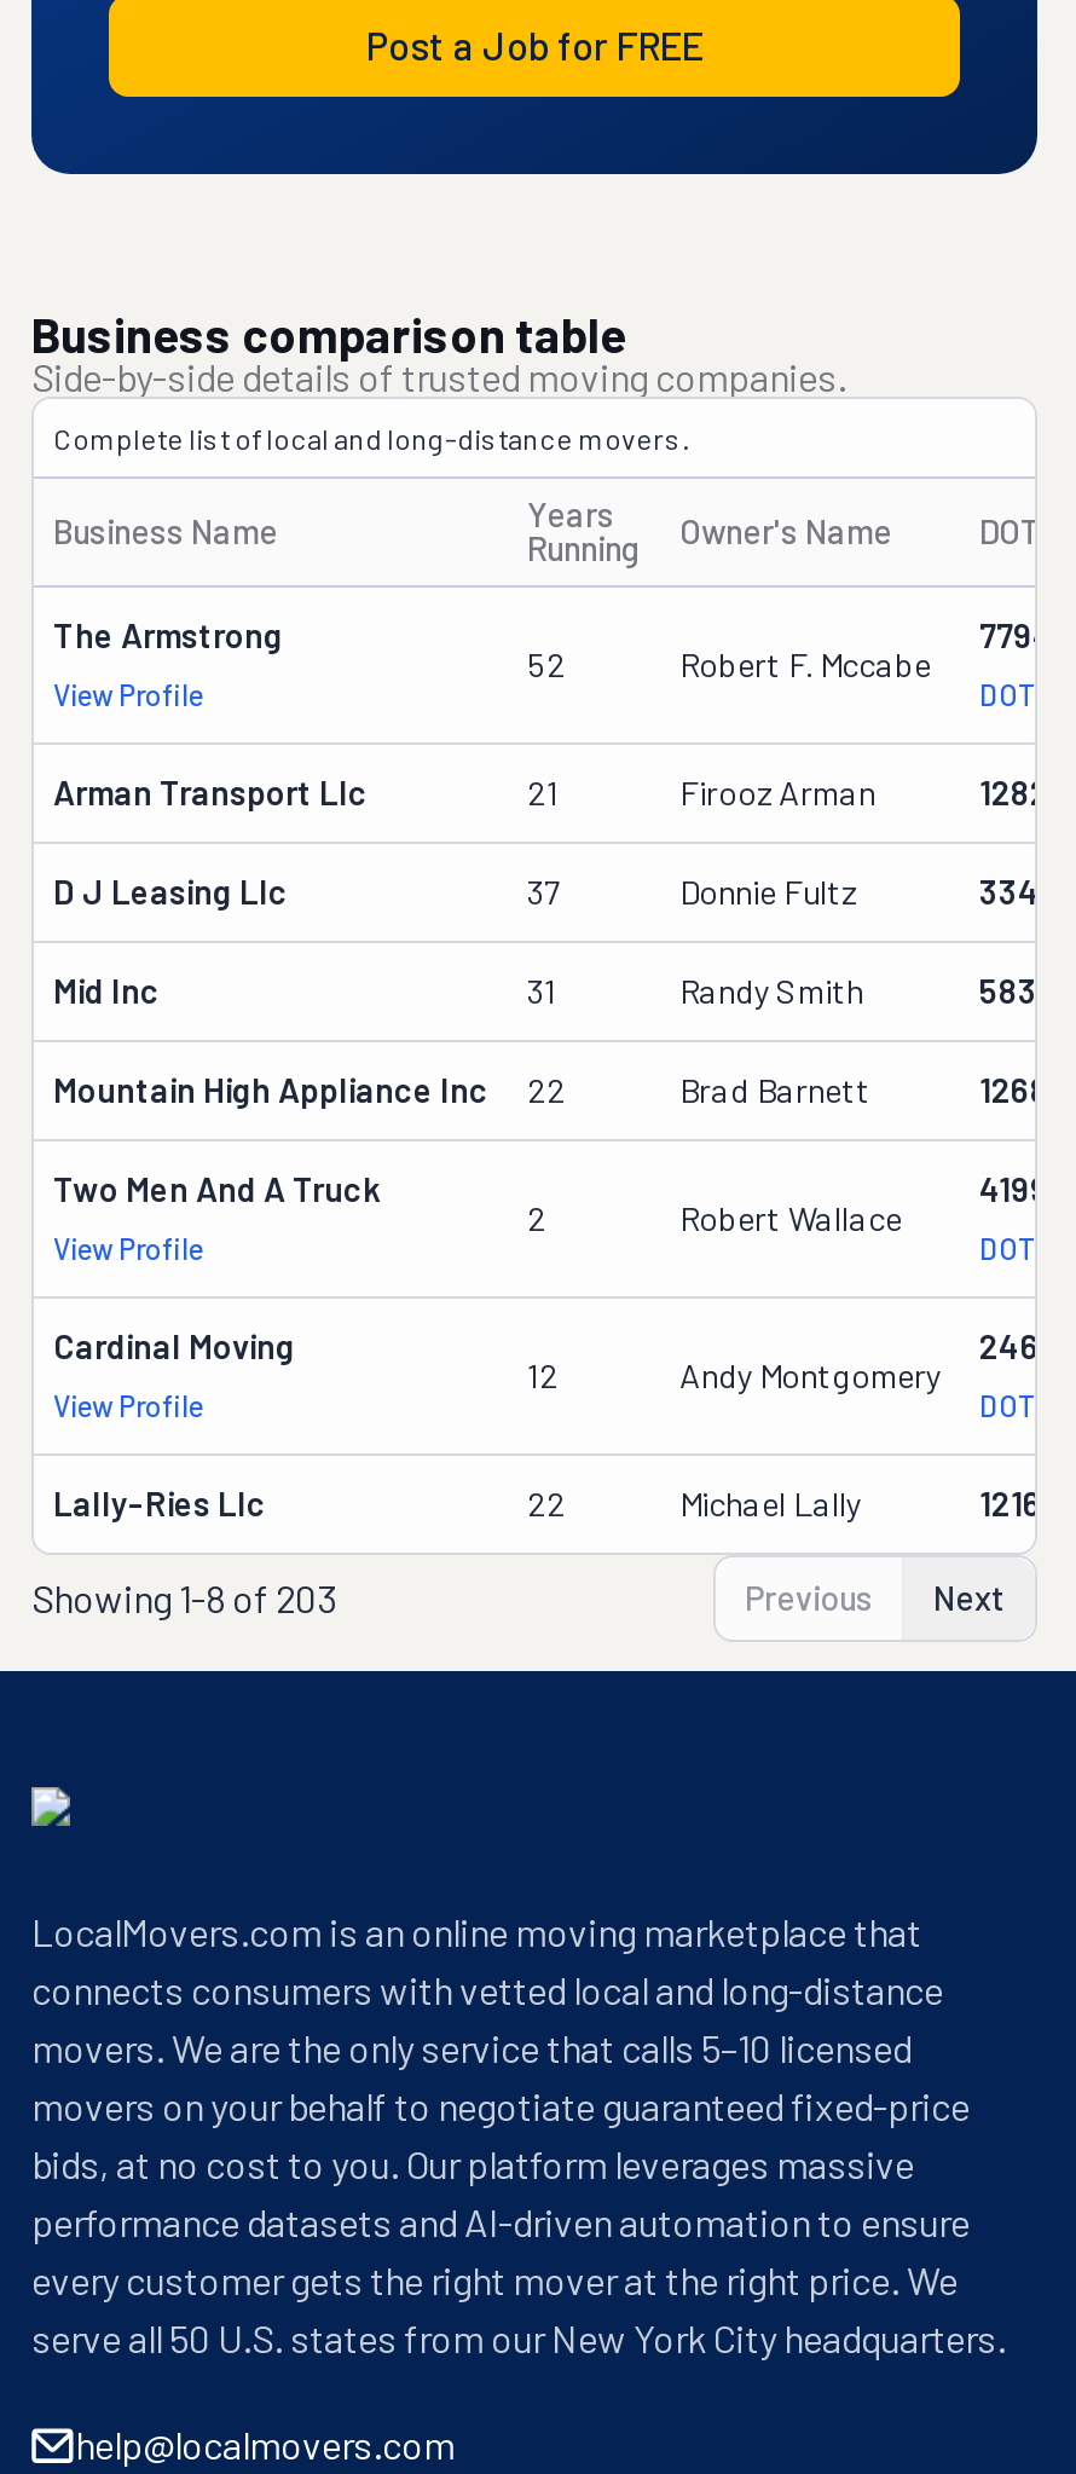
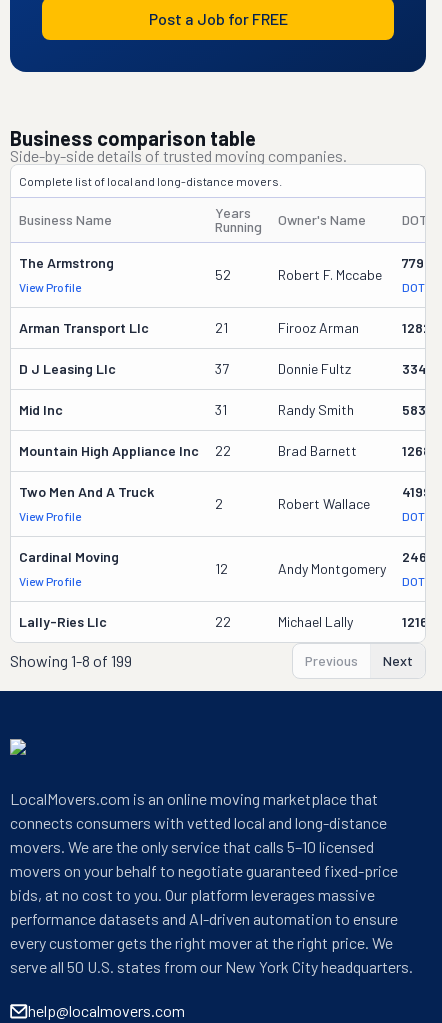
[31,1574,336,1620] Showing 1-8 of 203 -> [10,651,132,670] Showing 1-8 of 199

